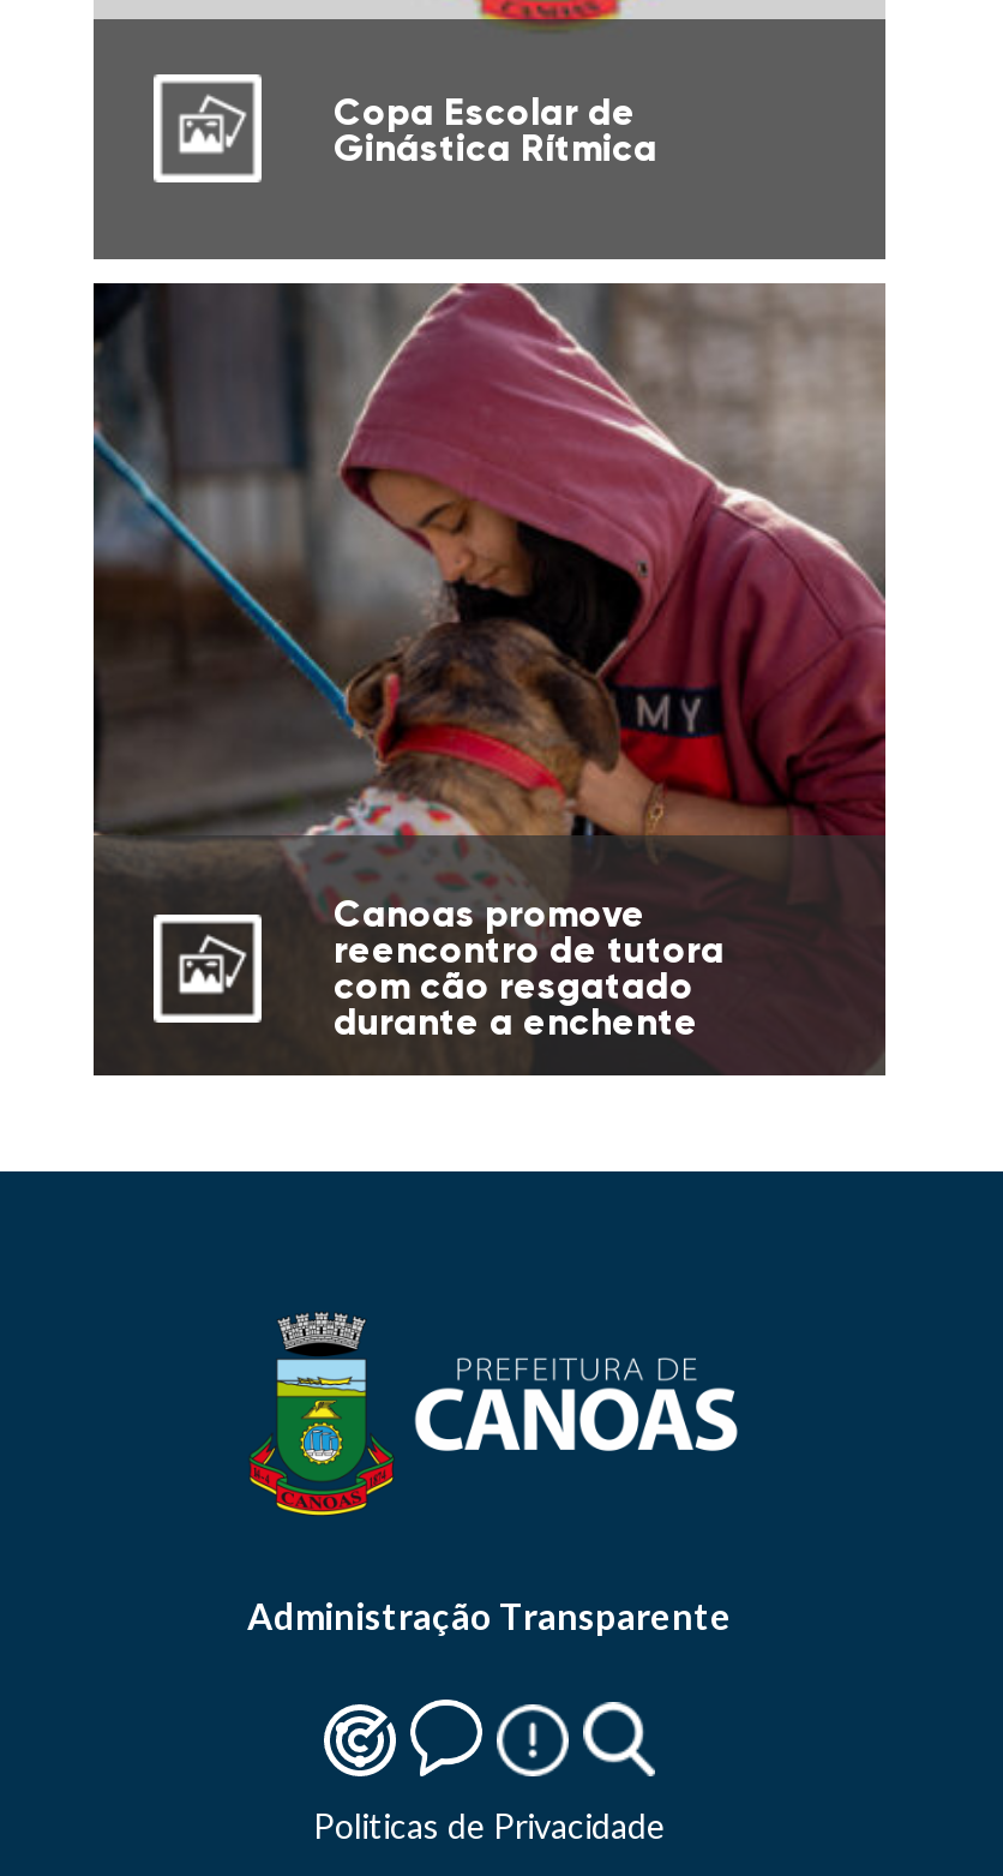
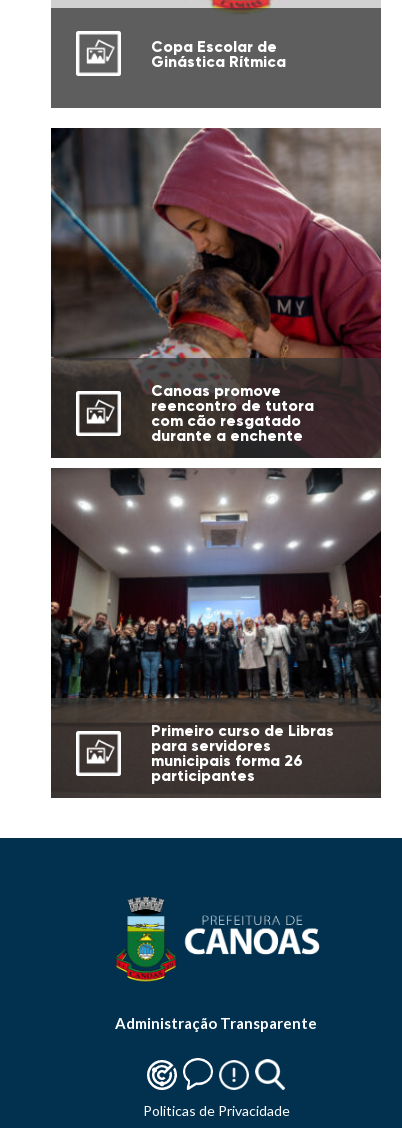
none -> [50,468,382,785] [image] | Primeiro curso de Libras | para servidores | municipais forma 26 | participantes

